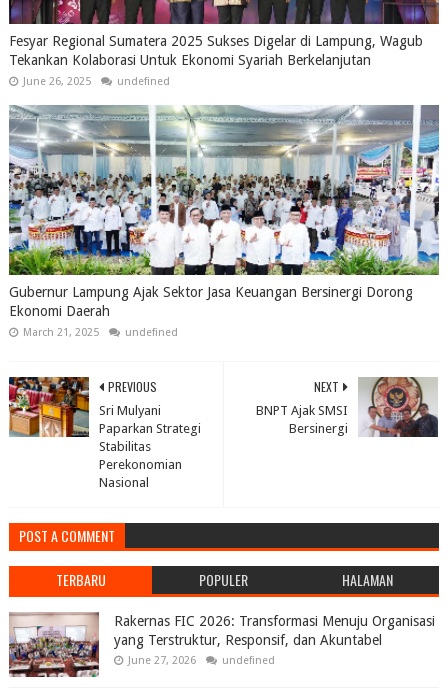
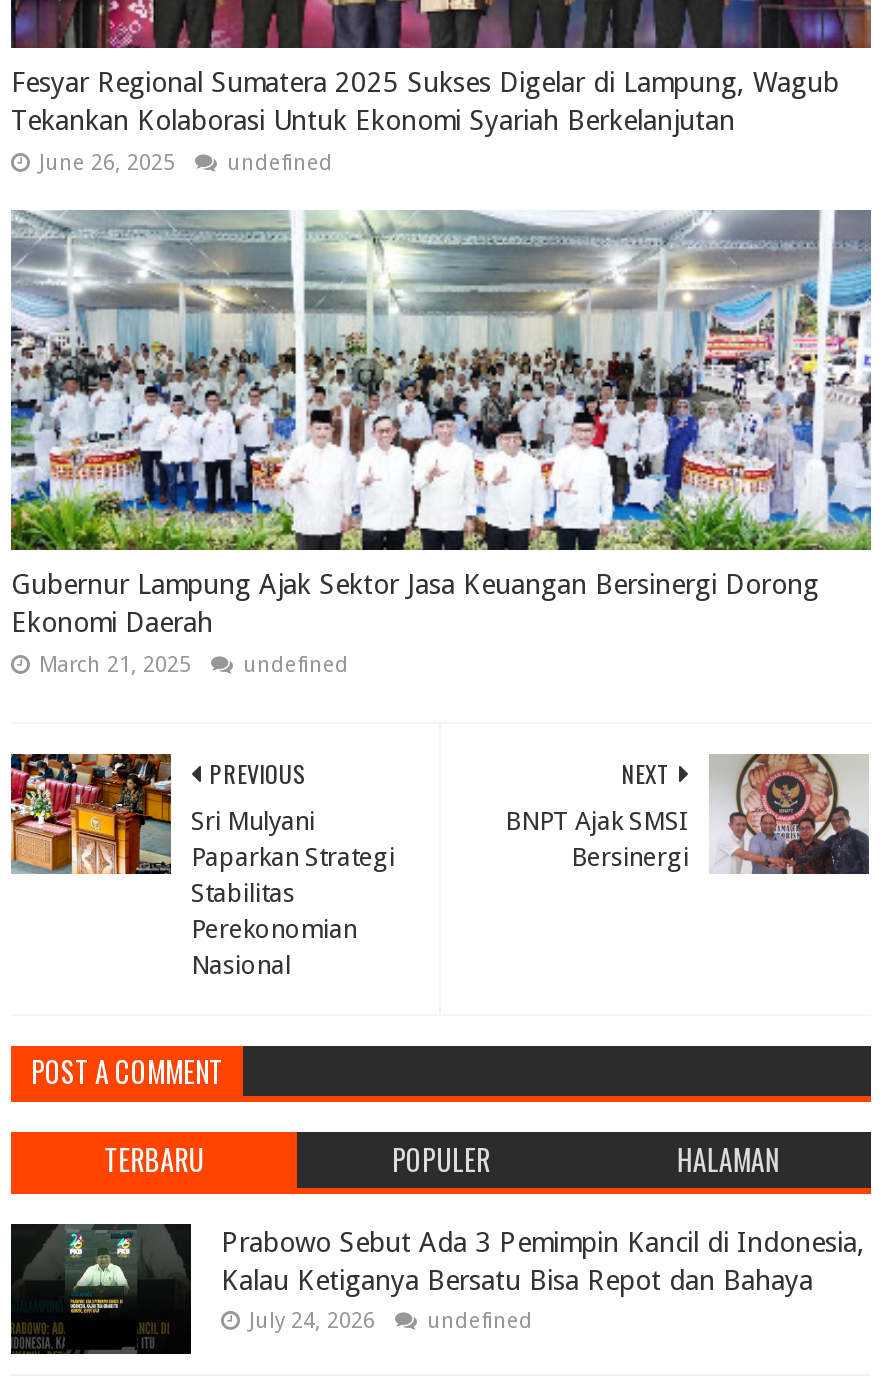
[8,612,435,678] [image] | Rakernas FIC 2026: Transformasi Menuju Organisasi | yang Terstruktur, Responsif, dan Akuntabel | June 27, 2026 -> [9,1222,865,1356] [image] | Prabowo Sebut Ada 3 Pemimpin Kancil di Indonesia, | Kalau Ketiganya Bersatu Bisa Repot dan Bahaya | July 24, 2026

